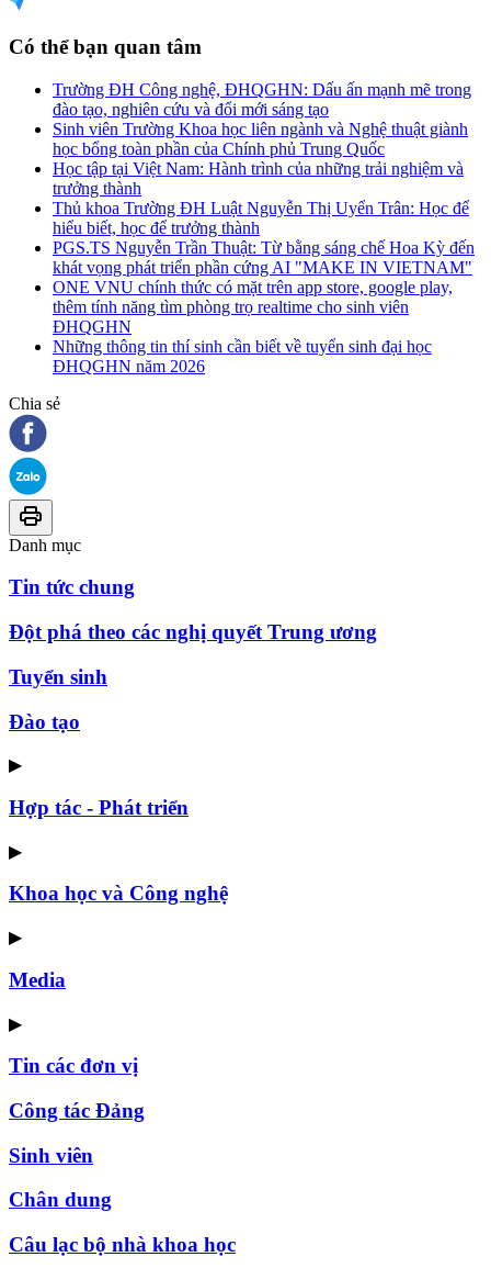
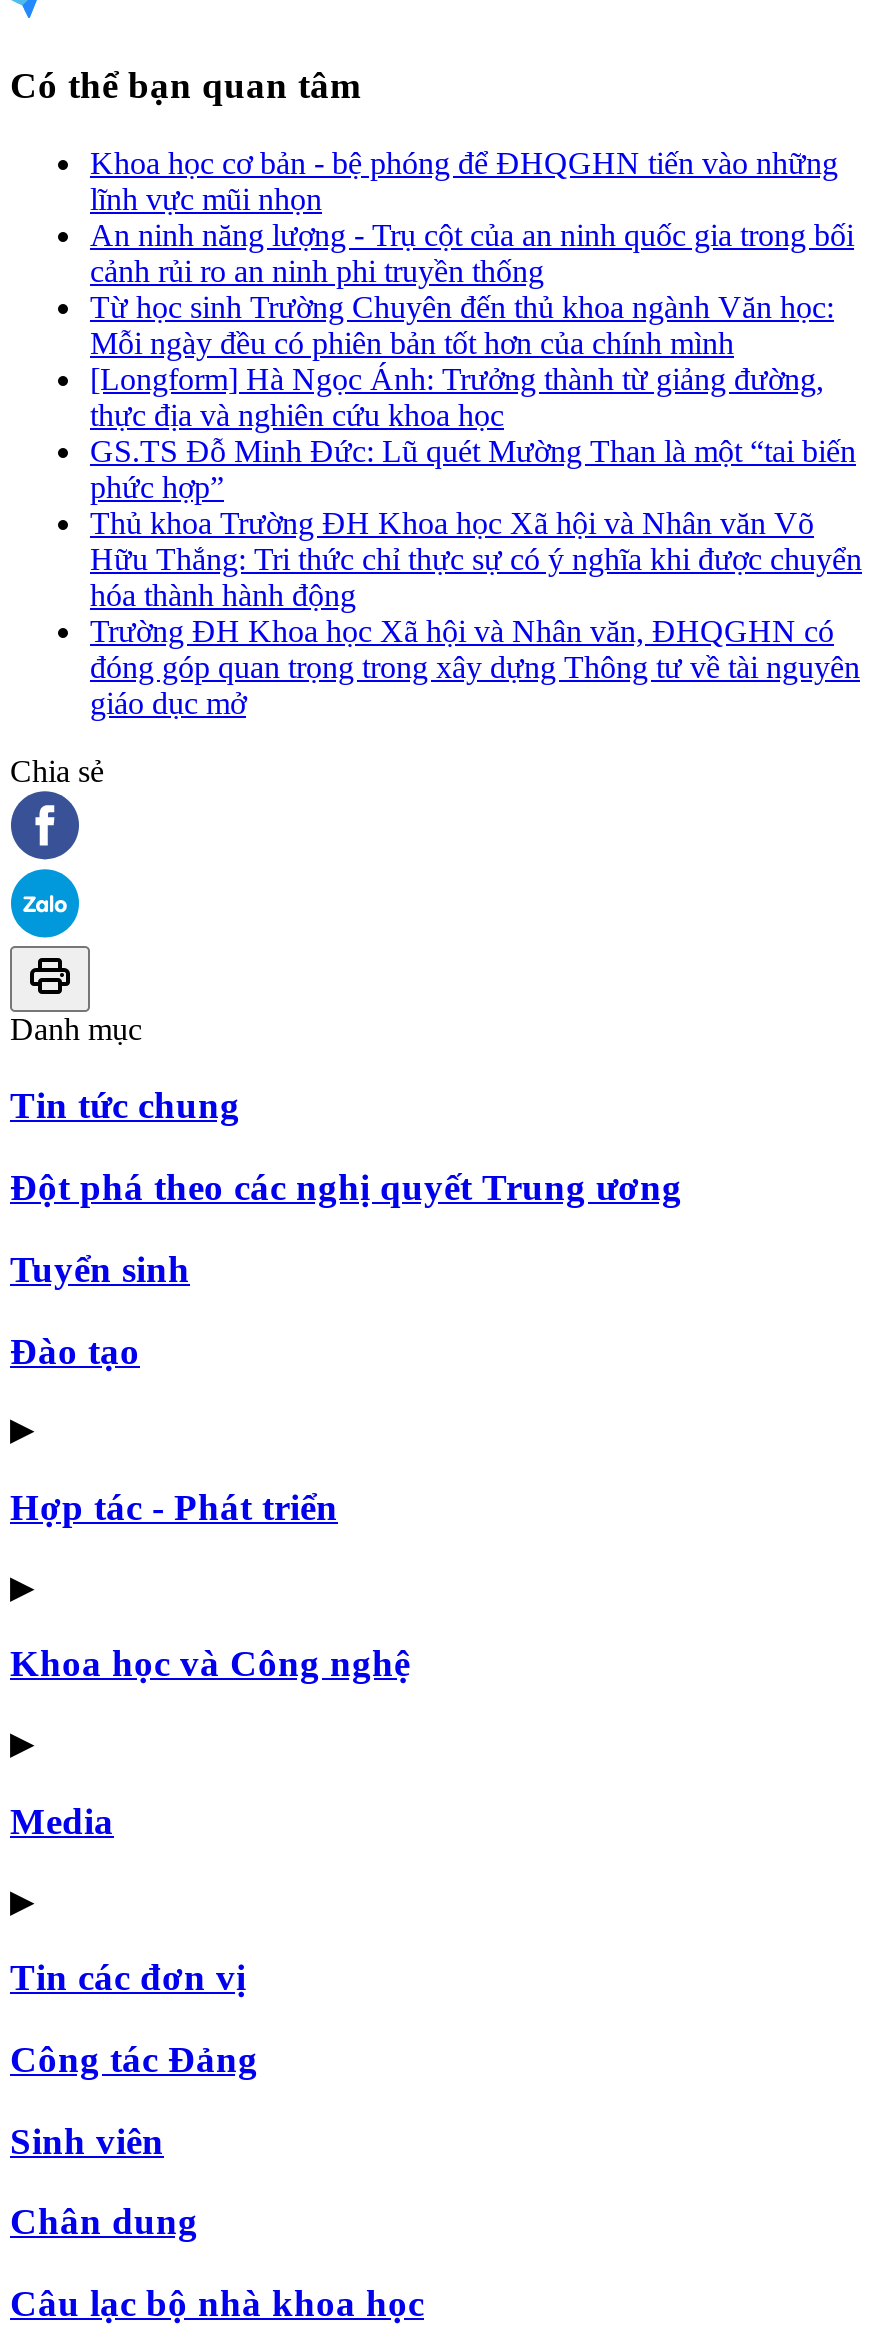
[53,80,475,375] Trường ĐH Công nghệ, ĐHQGHN: Dấu ấn mạnh mẽ trong | đào tạo, nghiên cứu và đổi mới sáng tạo | Sinh viên Trường Khoa học liên ngành và Nghệ thuật giành | học bổng toàn phần của Chính phủ Trung Quốc | Học tập tại Việt Nam: Hành trình của những trải nghiệm và | trưởng thành | Thủ khoa Trường ĐH Luật Nguyễn Thị Uyển Trân: Học để | hiểu biết, học để trưởng thành | PGS.TS Nguyễn Trần Thuật: Từ bằng sáng chế Hoa Kỳ đến | khát vọng phát triển phần cứng AI "MAKE IN VIETNAM" | ONE VNU chính thức có mặt trên app store, google play, | thêm tính năng tìm phòng trọ realtime cho sinh viên | ĐHQGHN | Những thông tin thí sinh cần biết về tuyển sinh đại học | ĐHQGHN năm 2026 -> [90,145,862,719] Khoa học cơ bản - bệ phóng để ĐHQGHN tiến vào những | lĩnh vực mũi nhọn | An ninh năng lượng - Trụ cột của an ninh quốc gia trong bối | cảnh rủi ro an ninh phi truyền thống | Từ học sinh Trường Chuyên đến thủ khoa ngành Văn học: | Mỗi ngày đều có phiên bản tốt hơn của chính mình | [Longform] Hà Ngọc Ánh: Trưởng thành từ giảng đường, | thực địa và nghiên cứu khoa học | GS.TS Đỗ Minh Đức: Lũ quét Mường Than là một “tai biến | phức hợp” | Thủ khoa Trường ĐH Khoa học Xã hội và Nhân văn Võ | Hữu Thắng: Tri thức chỉ thực sự có ý nghĩa khi được chuyển | hóa thành hành động | Trường ĐH Khoa học Xã hội và Nhân văn, ĐHQGHN có | đóng góp quan trọng trong xây dựng Thông tư về tài nguyên | giáo dục mở

